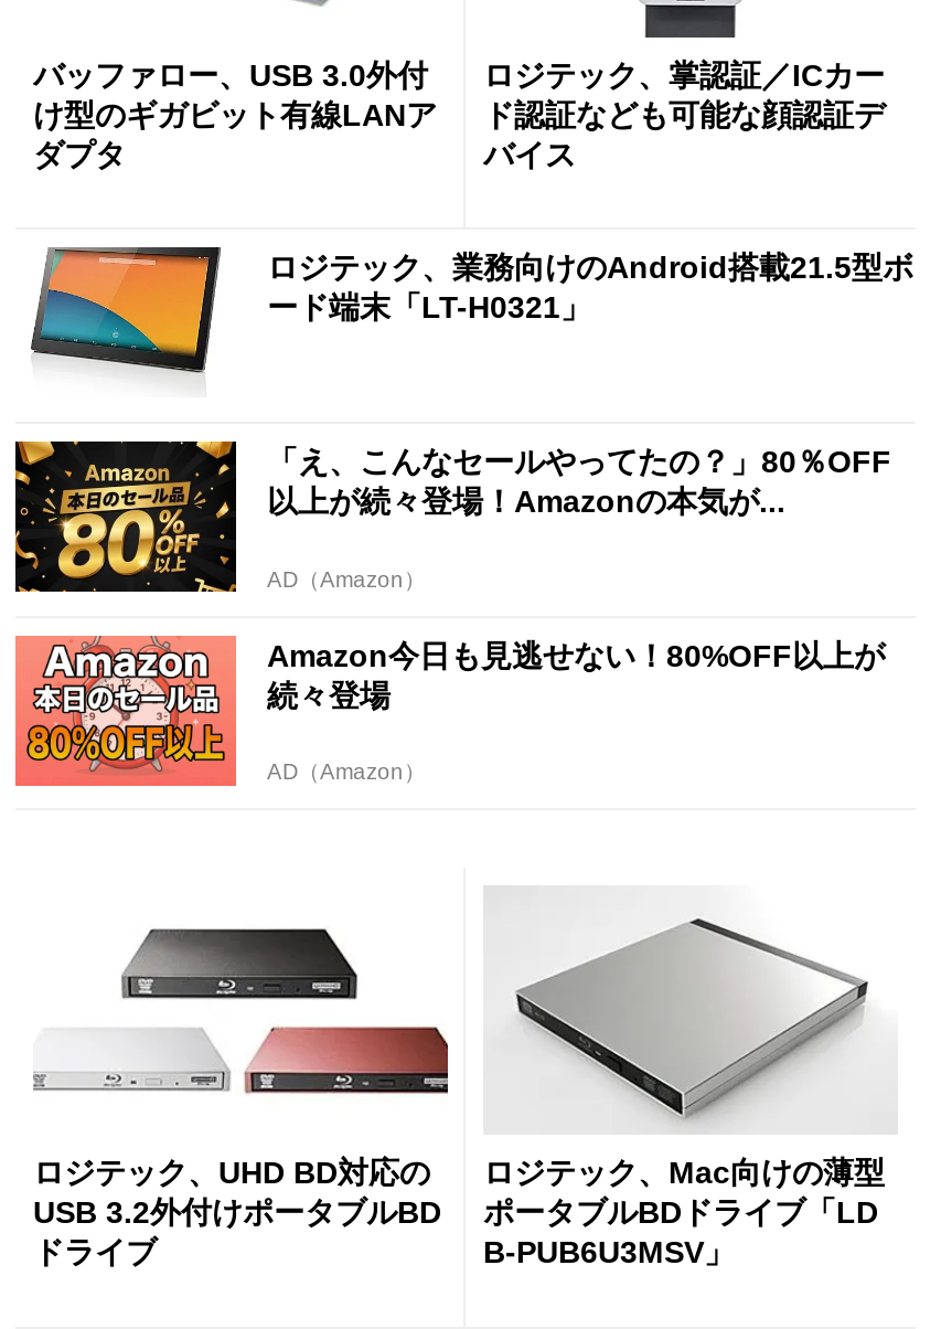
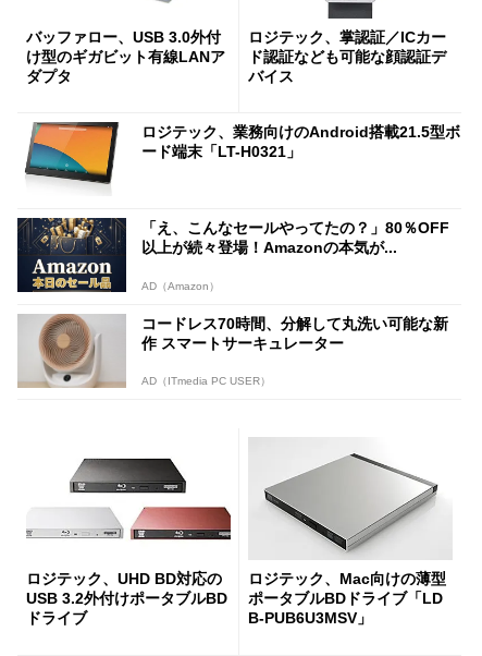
[13,439,885,712] [image] | Amazon今日も見逃せない！80%OFF以上が | 続々登場 -> [16,217,448,352] [image] | コードレス70時間、分解して丸洗い可能な新 | 作 スマートサーキュレーター
[13,634,426,788] [image] | AD（Amazon） -> [17,314,271,389] [image] | AD（ITmedia PC USER）

